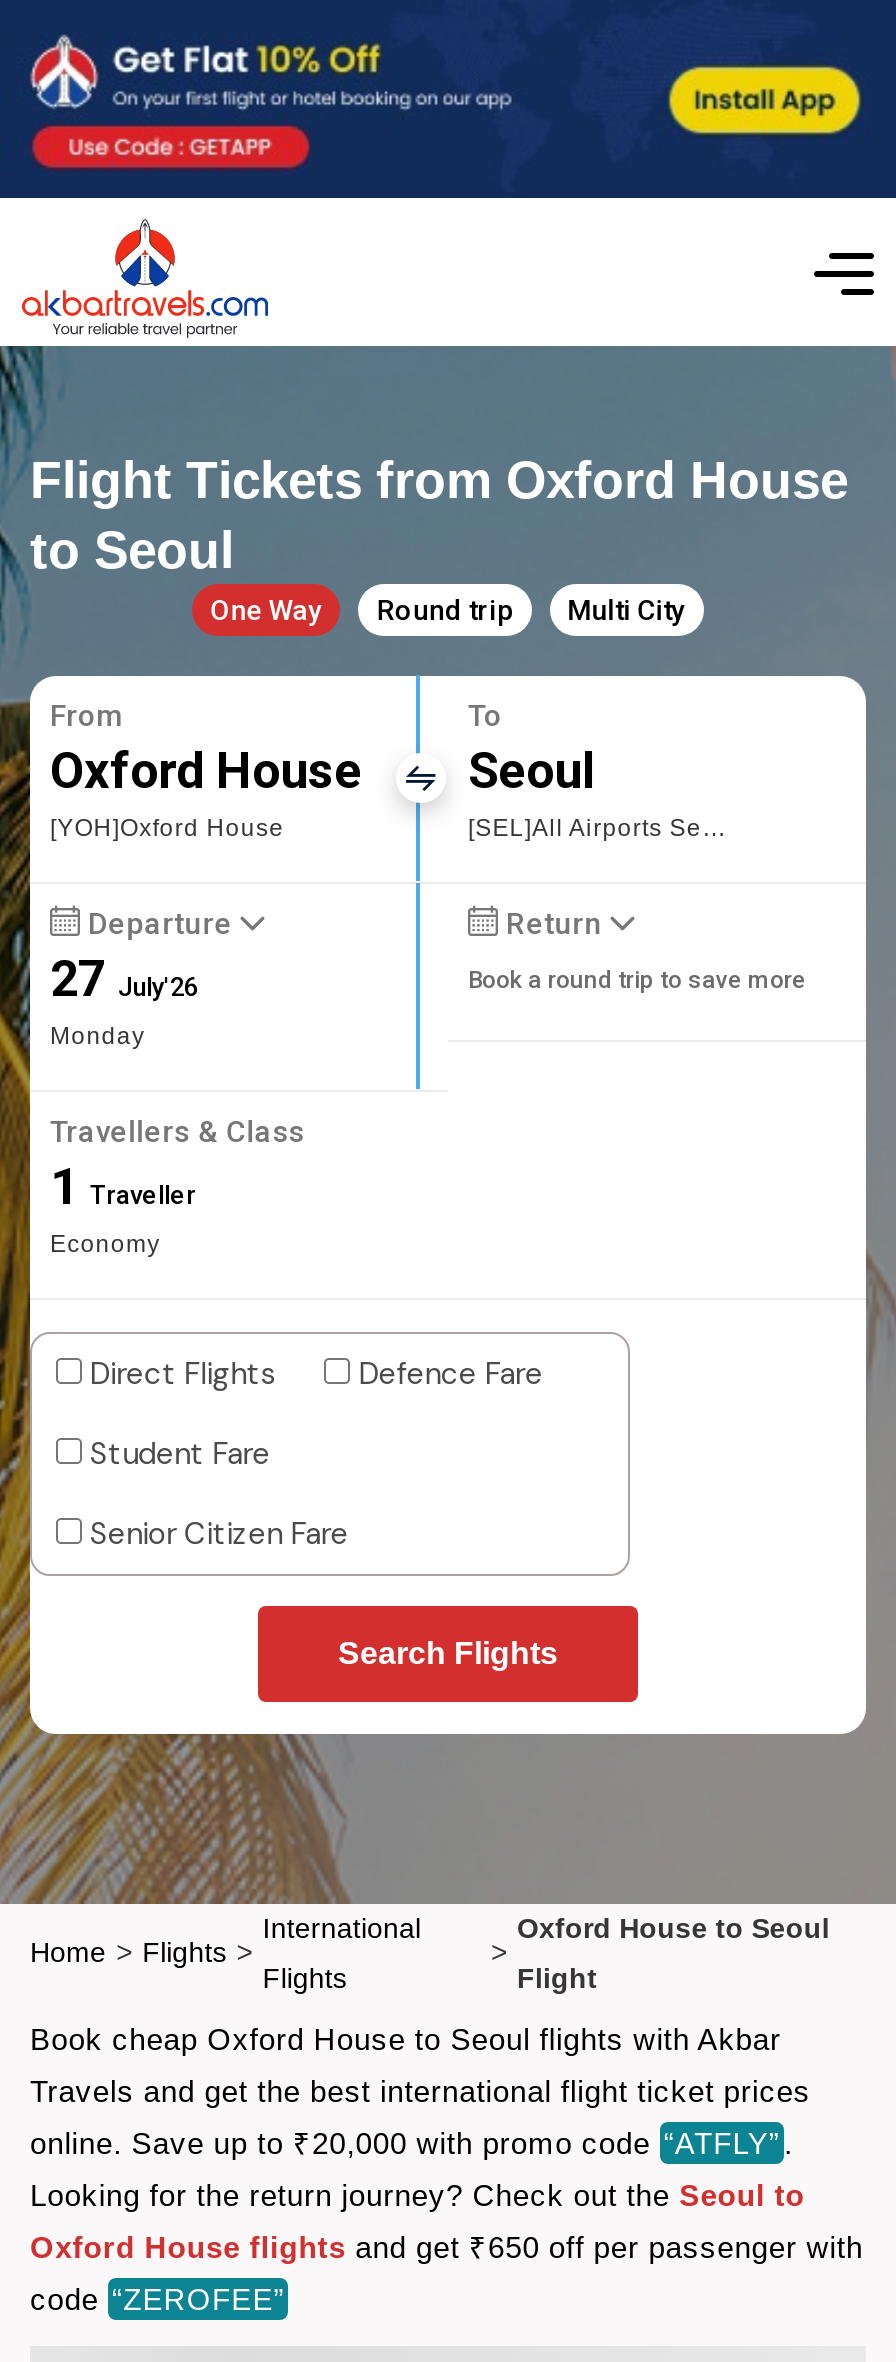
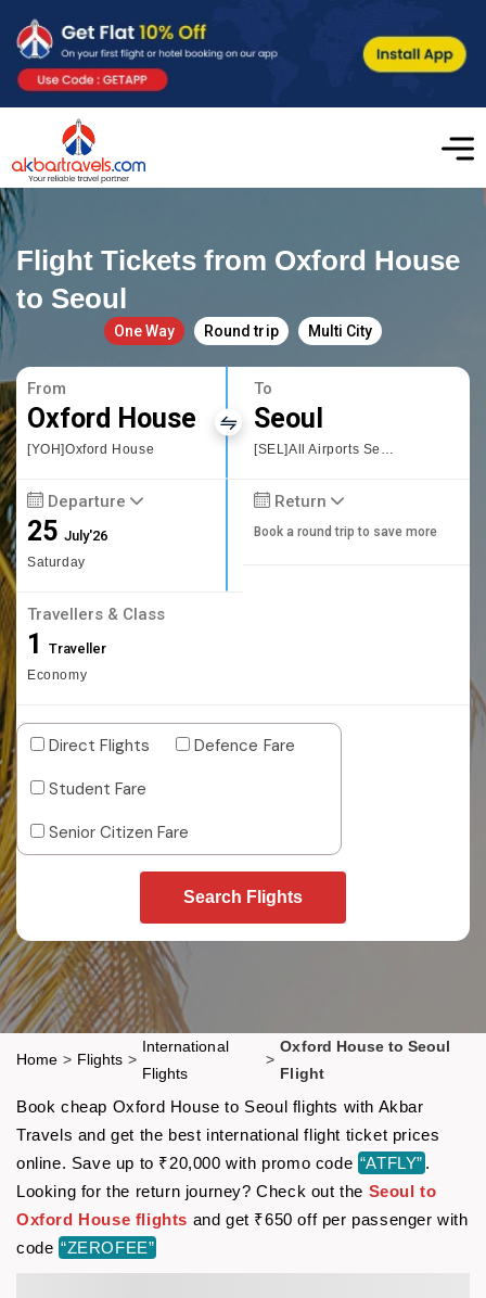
[50,950,198,1050] 27 July'26 | Monday -> [27,515,107,570] 25 July'26 | Saturday

